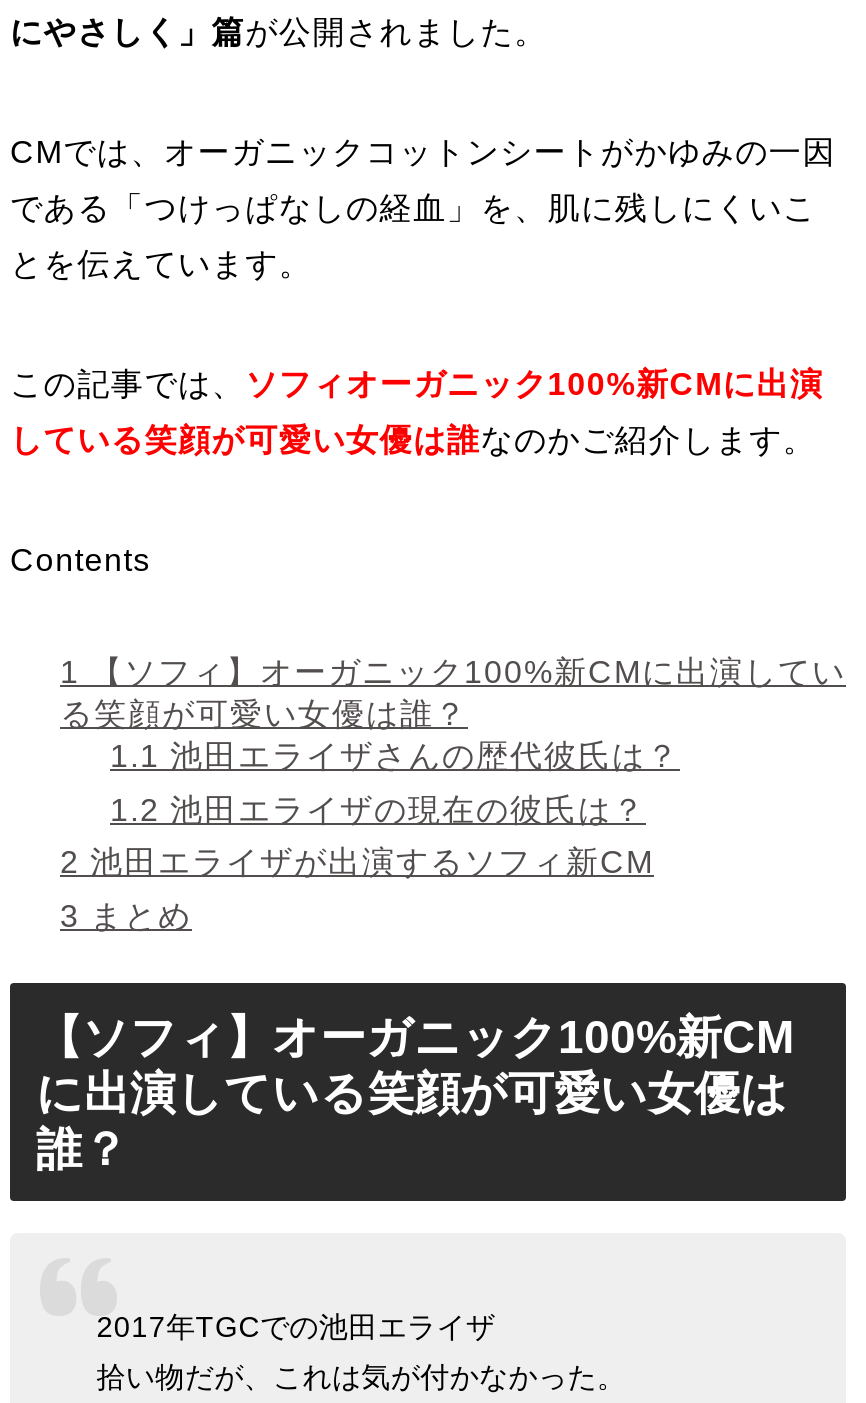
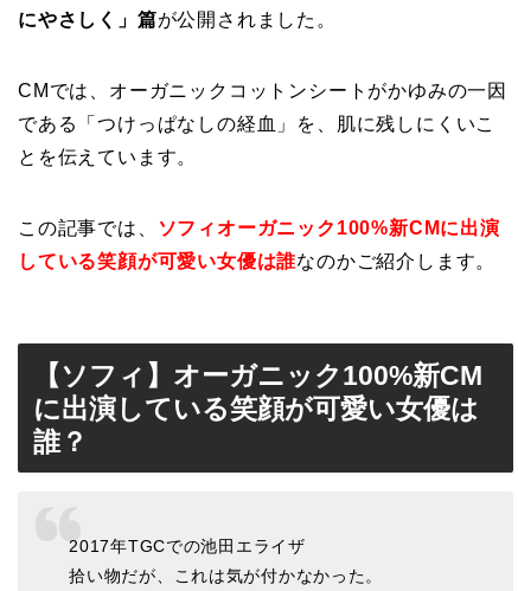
[10,543,846,933] Contents | 1【ソフィ】オーガニック100%新CMに出演してい | る笑顔が可愛い女優は誰？ | 1.1池田エライザさんの歴代彼氏は？ | 1.2池田エライザの現在の彼氏は？ | 2池田エライザが出演するソフィ新CM | 3まとめ -> none

